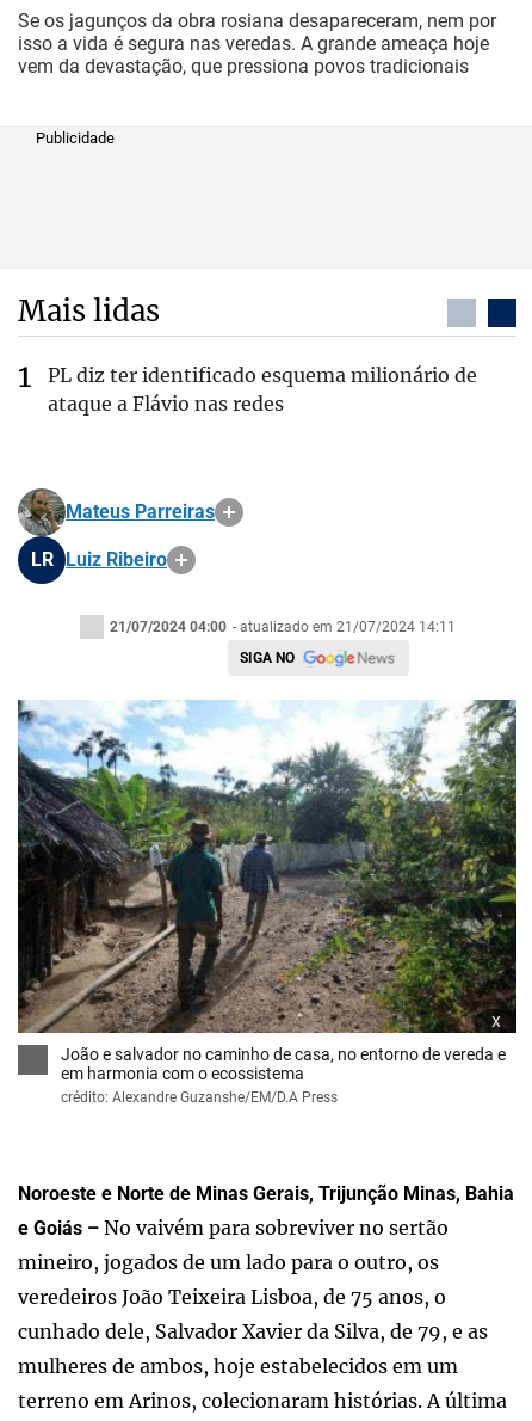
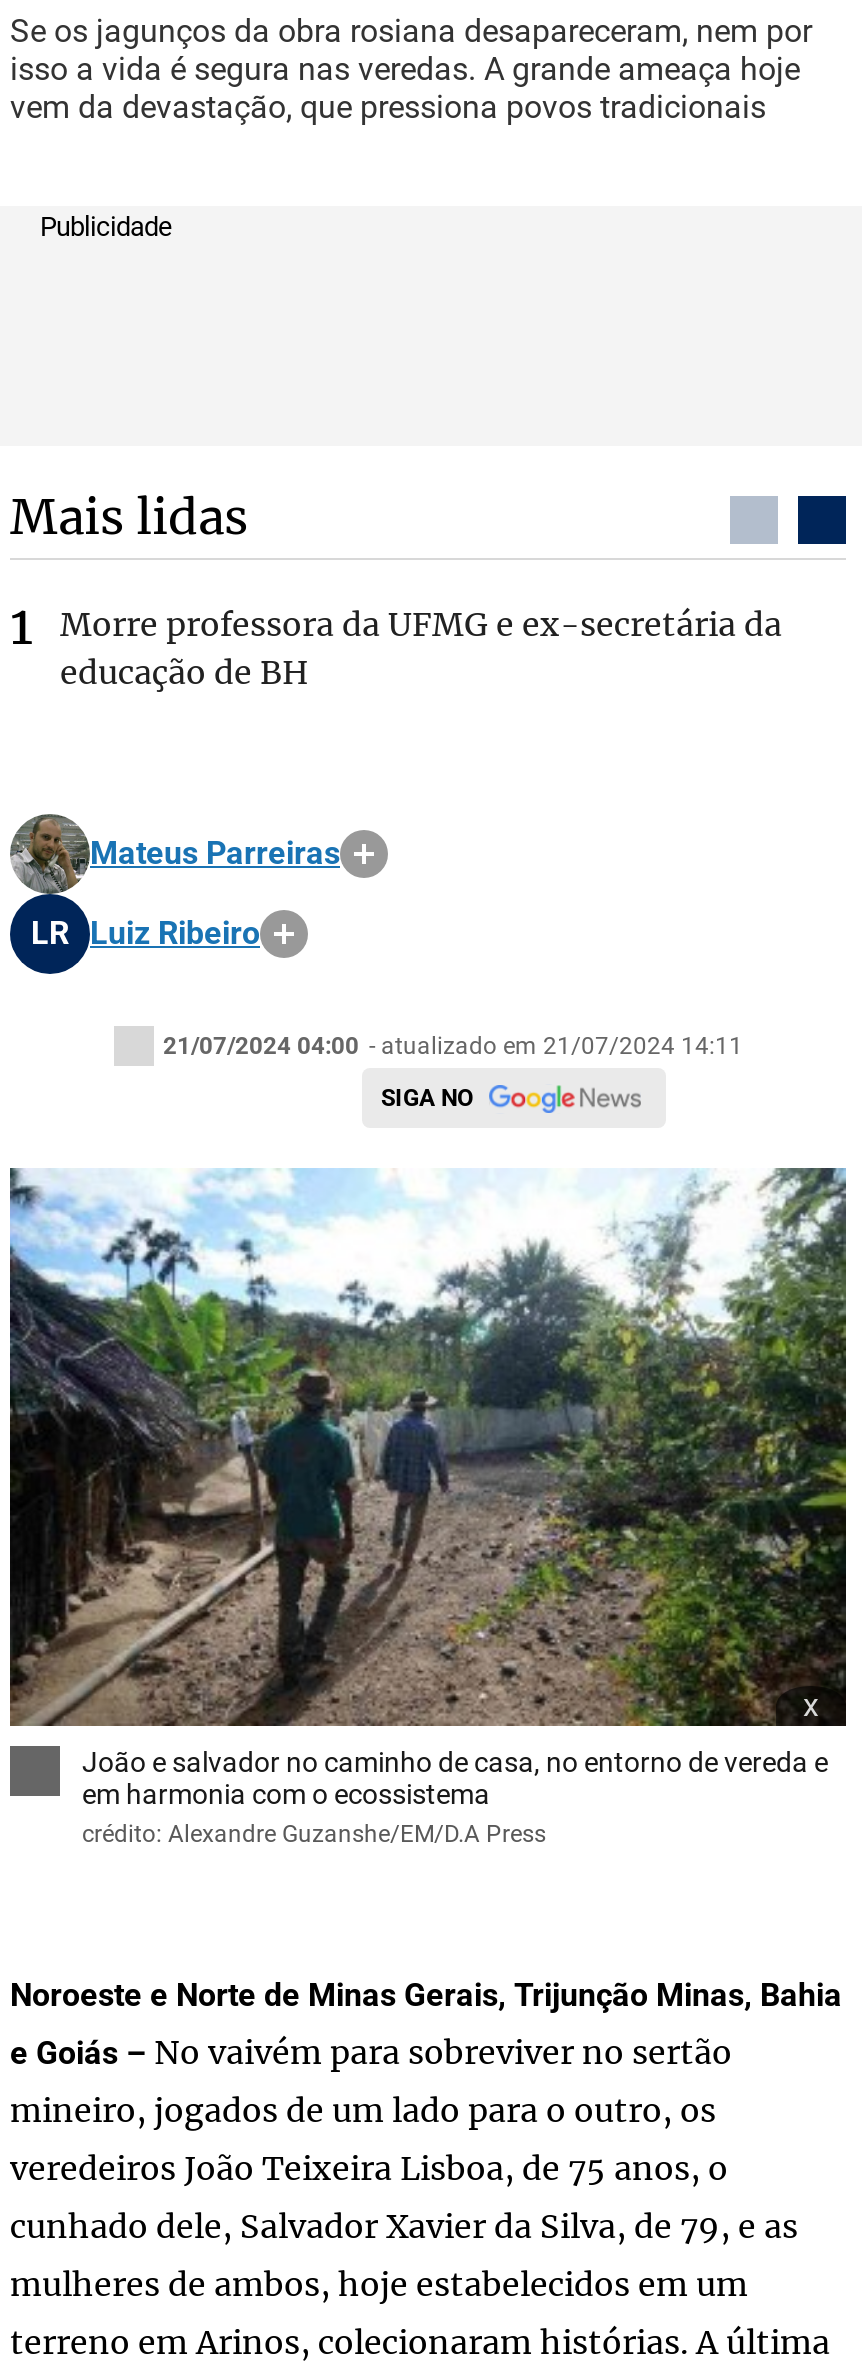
[48,363,477,416] PL diz ter identificado esquema milionário de | ataque a Flávio nas redes -> [60,604,782,692] Morre professora da UFMG e ex-secretária da | educação de BH

